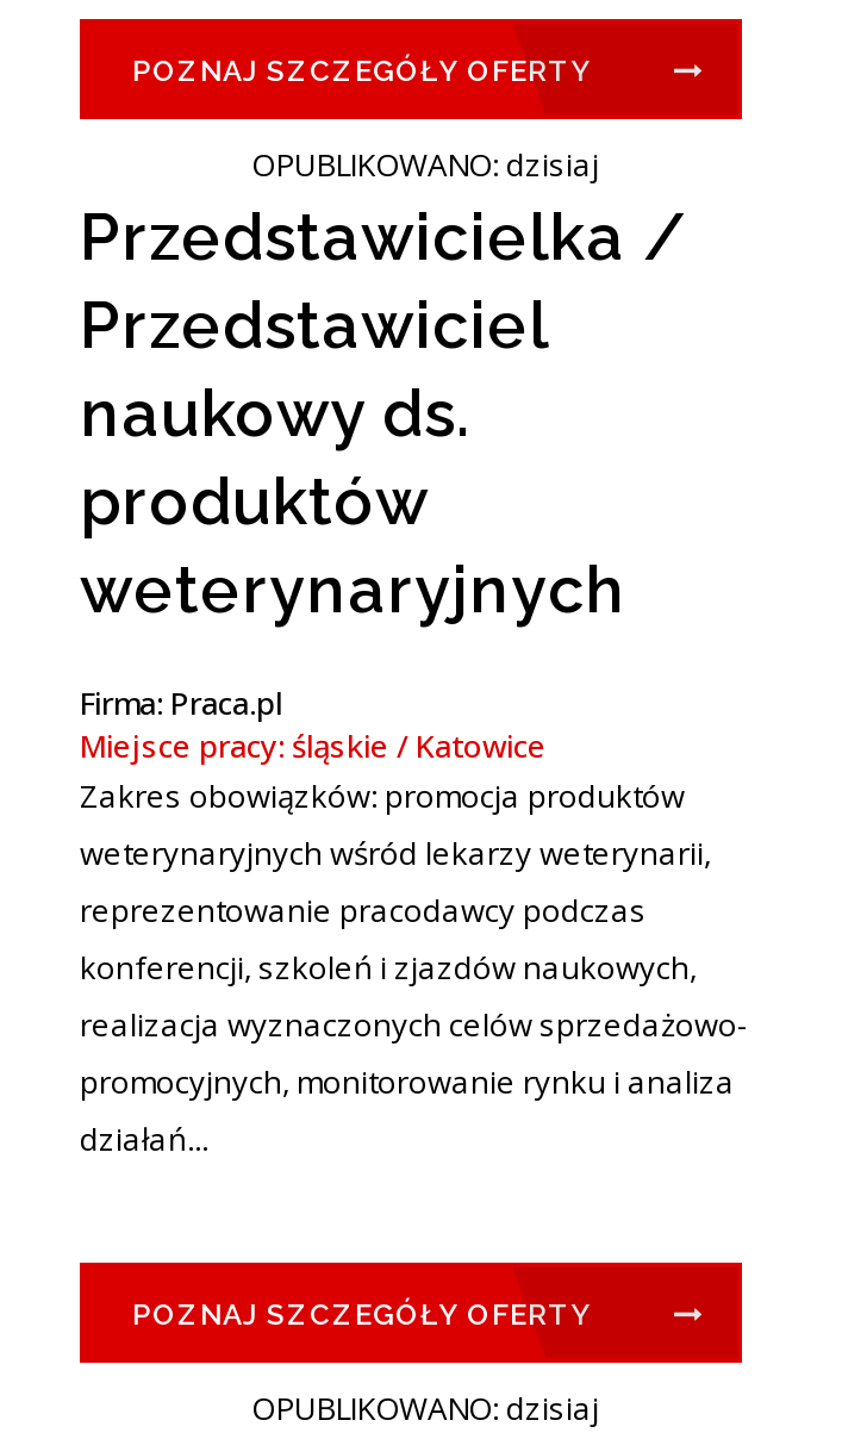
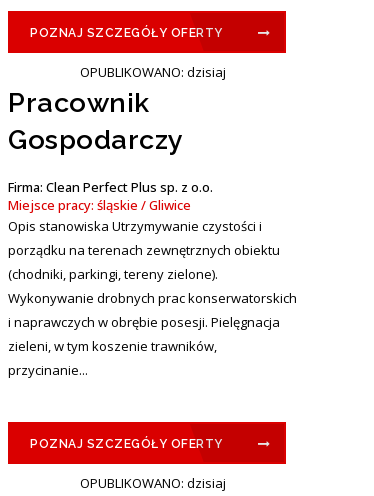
[80,200,687,627] Przedstawicielka / | Przedstawiciel | naukowy ds. | produktów | weterynaryjnych -> [8,87,183,155] Pracownik | Gospodarczy
[80,681,747,1160] Firma: Praca.pl | Miejsce pracy: śląskie / Katowice | Zakres obowiązków: promocja produktów | weterynaryjnych wśród lekarzy weterynarii, | reprezentowanie pracodawcy podczas | konferencji, szkoleń i zjazdów naukowych, | realizacja wyznaczonych celów sprzedażowo- | promocyjnych, monitorowanie rynku i analiza | działań... -> [8,178,297,379] Firma: Clean Perfect Plus sp. z o.o. | Miejsce pracy: śląskie / Gliwice | Opis stanowiska Utrzymywanie czystości i | porządku na terenach zewnętrznych obiektu | (chodniki, parkingi, tereny zielone). | Wykonywanie drobnych prac konserwatorskich | i naprawczych w obrębie posesji. Pielęgnacja | zieleni, w tym koszenie trawników, | przycinanie...

